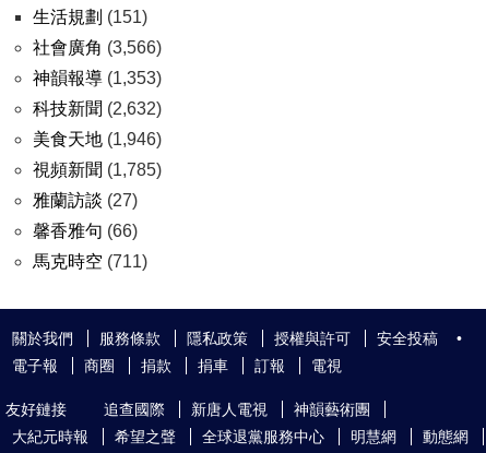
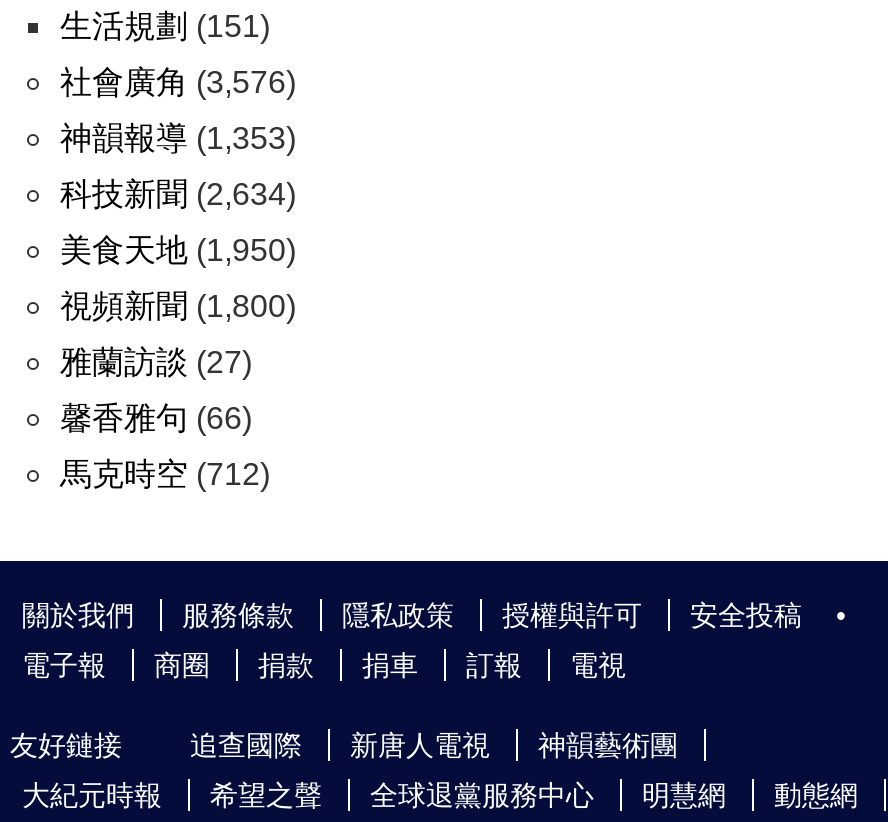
[33,38,162,57] 社會廣角(3,566) -> [60,65,296,99] 社會廣角(3,576)
[33,99,162,118] 科技新聞(2,632) -> [60,177,296,211] 科技新聞(2,634)
[33,130,162,148] 美食天地(1,946) -> [60,233,296,267] 美食天地(1,950)
[33,160,162,179] 視頻新聞(1,785) -> [60,289,296,323] 視頻新聞(1,800)
[33,252,147,271] 馬克時空(711) -> [60,457,270,491] 馬克時空(712)

